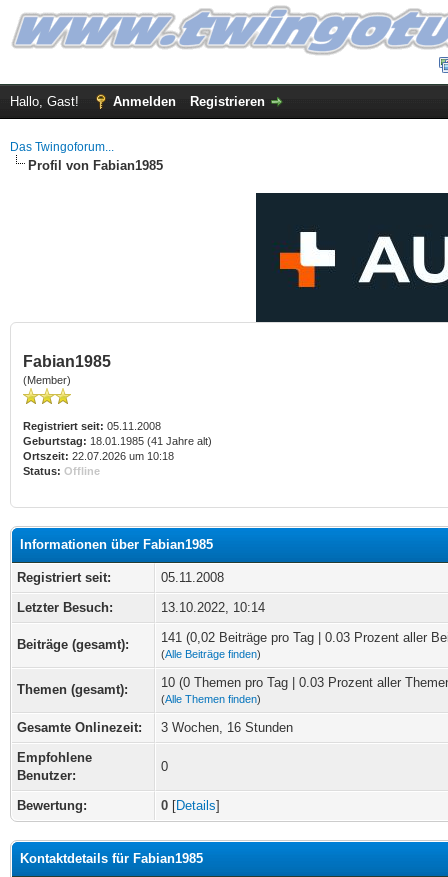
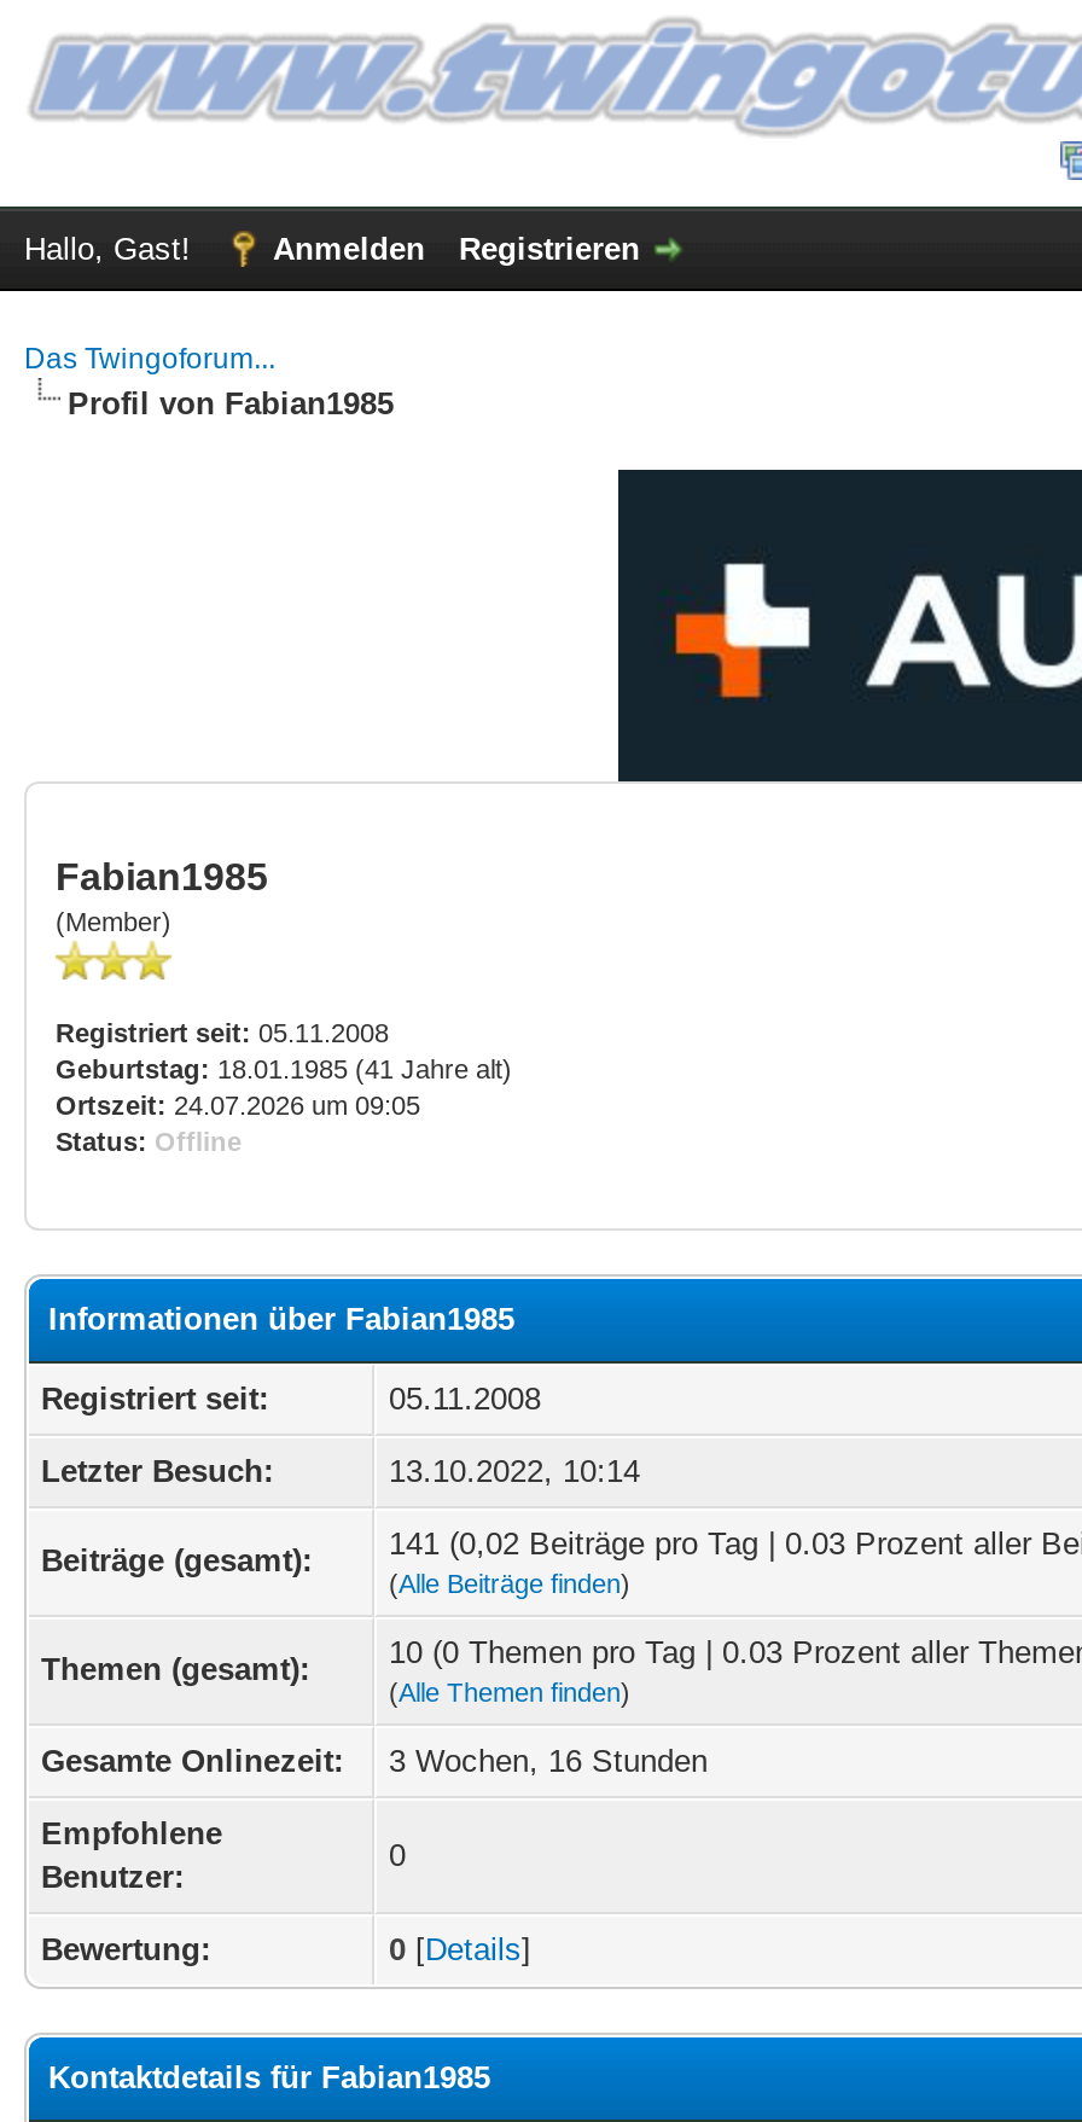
[23,450,174,462] Ortszeit: 22.07.2026 um 10:18 -> [56,1091,420,1120] Ortszeit: 24.07.2026 um 09:05

